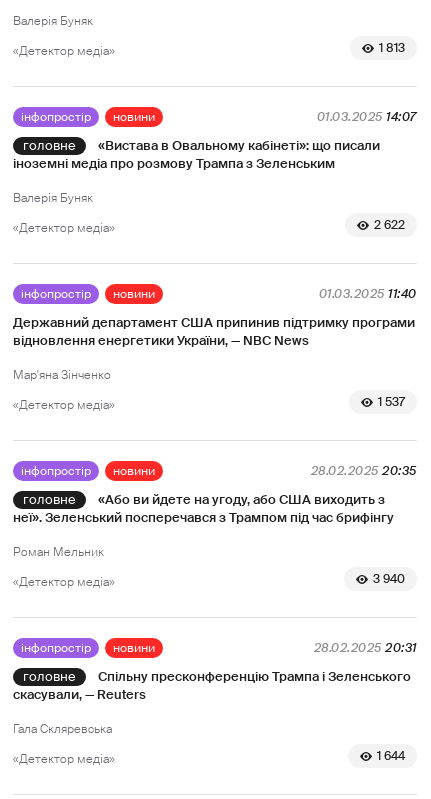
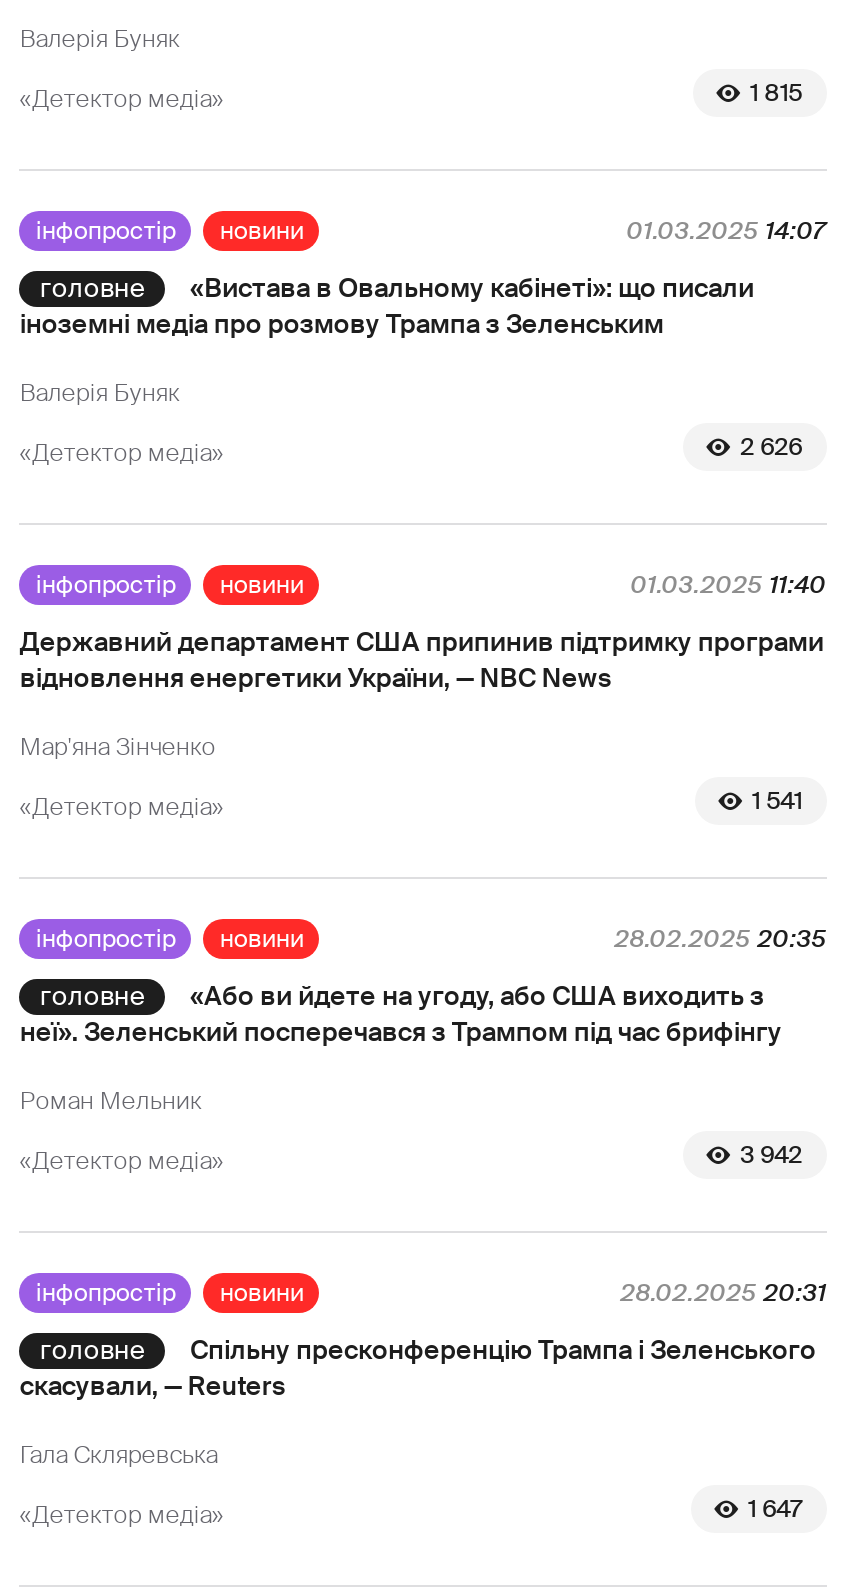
[379,40,405,56] 1 813 -> [750,78,802,110] 1 815
[374,217,405,233] 2 622 -> [740,432,802,464] 2 626
[378,394,405,410] 1 537 -> [752,786,802,818] 1 541
[373,571,405,587] 3 940 -> [740,1140,802,1172] 3 942
[377,748,405,764] 1 644 -> [748,1494,802,1526] 1 647

